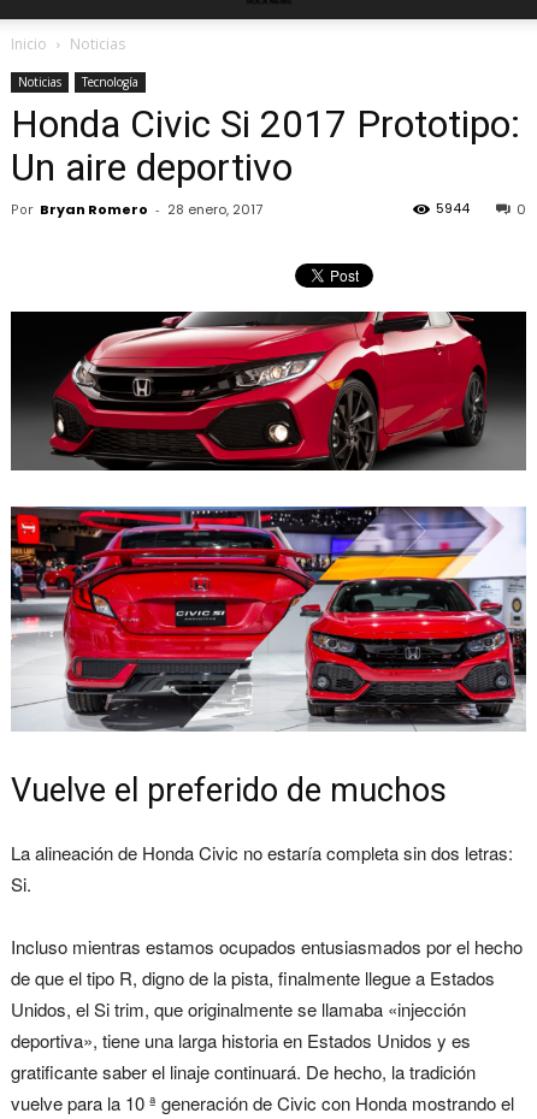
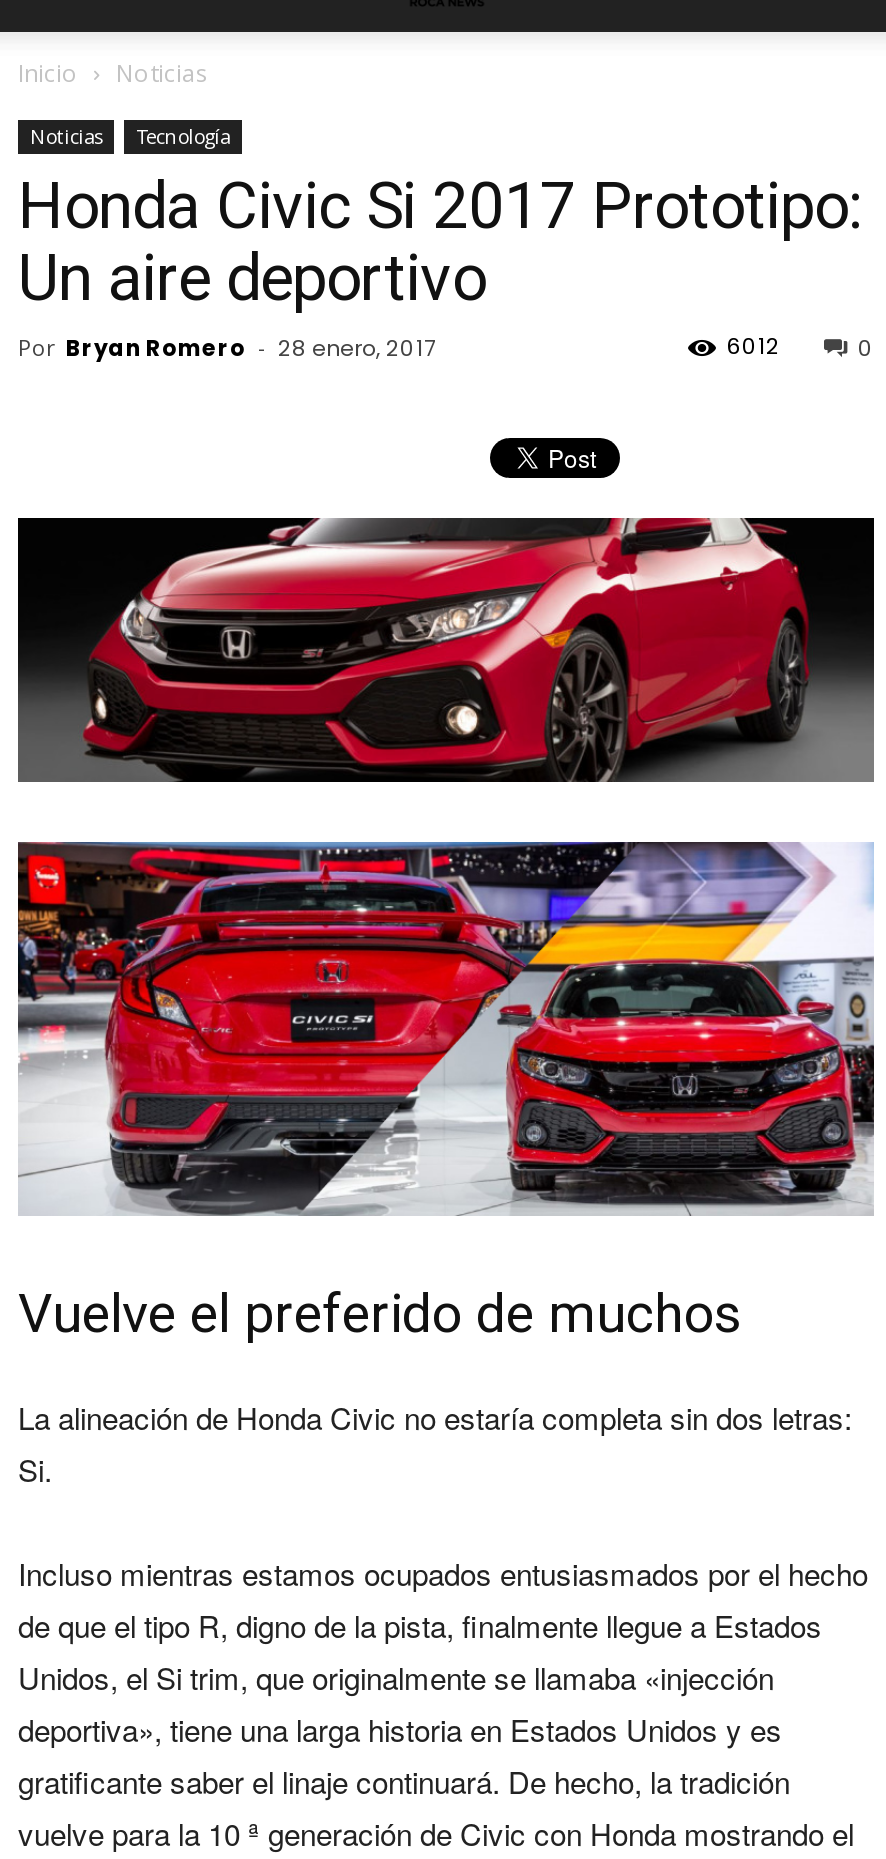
[436,199,470,218] 5944 -> [726,330,780,362] 6012

